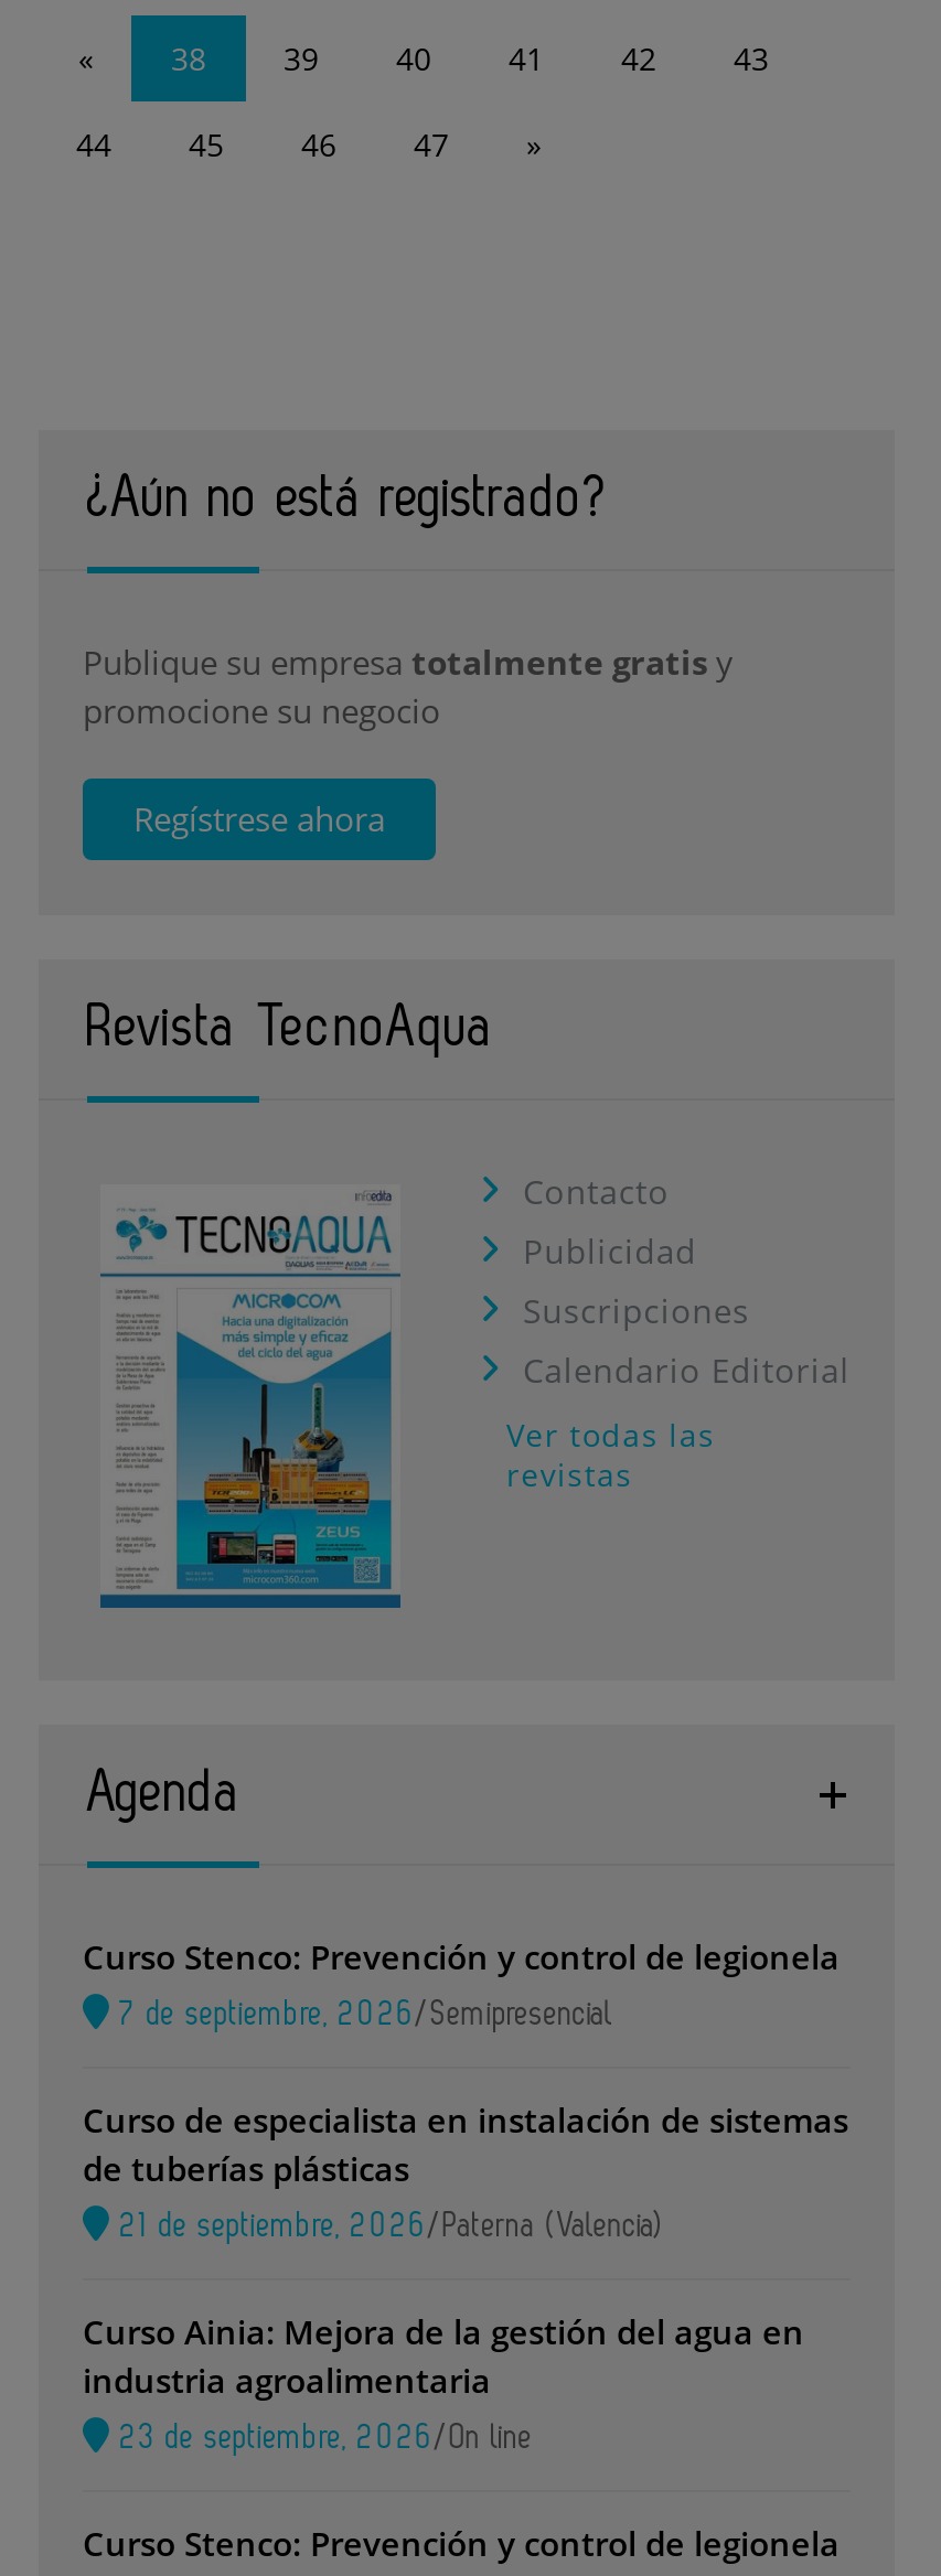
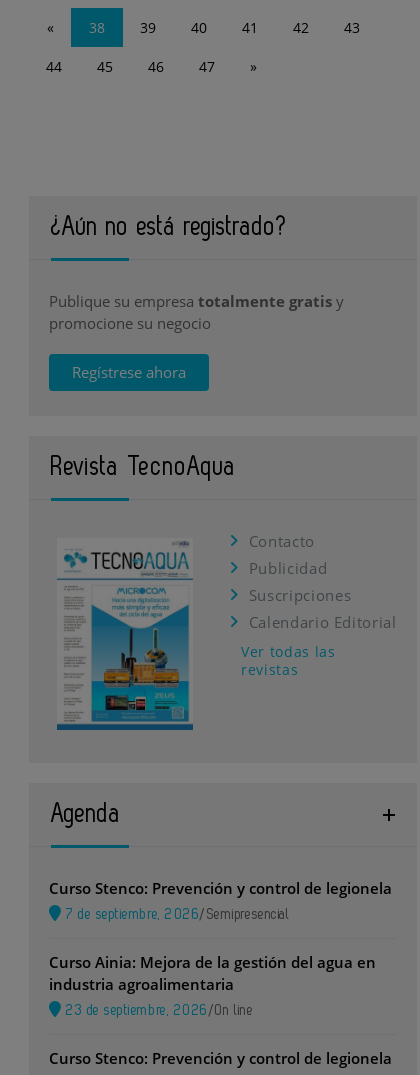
[83,2098,848,2243] Curso de especialista en instalación de sistemas | de tuberías plásticas | 21 de septiembre, 2026/Paterna (Valencia) -> none

